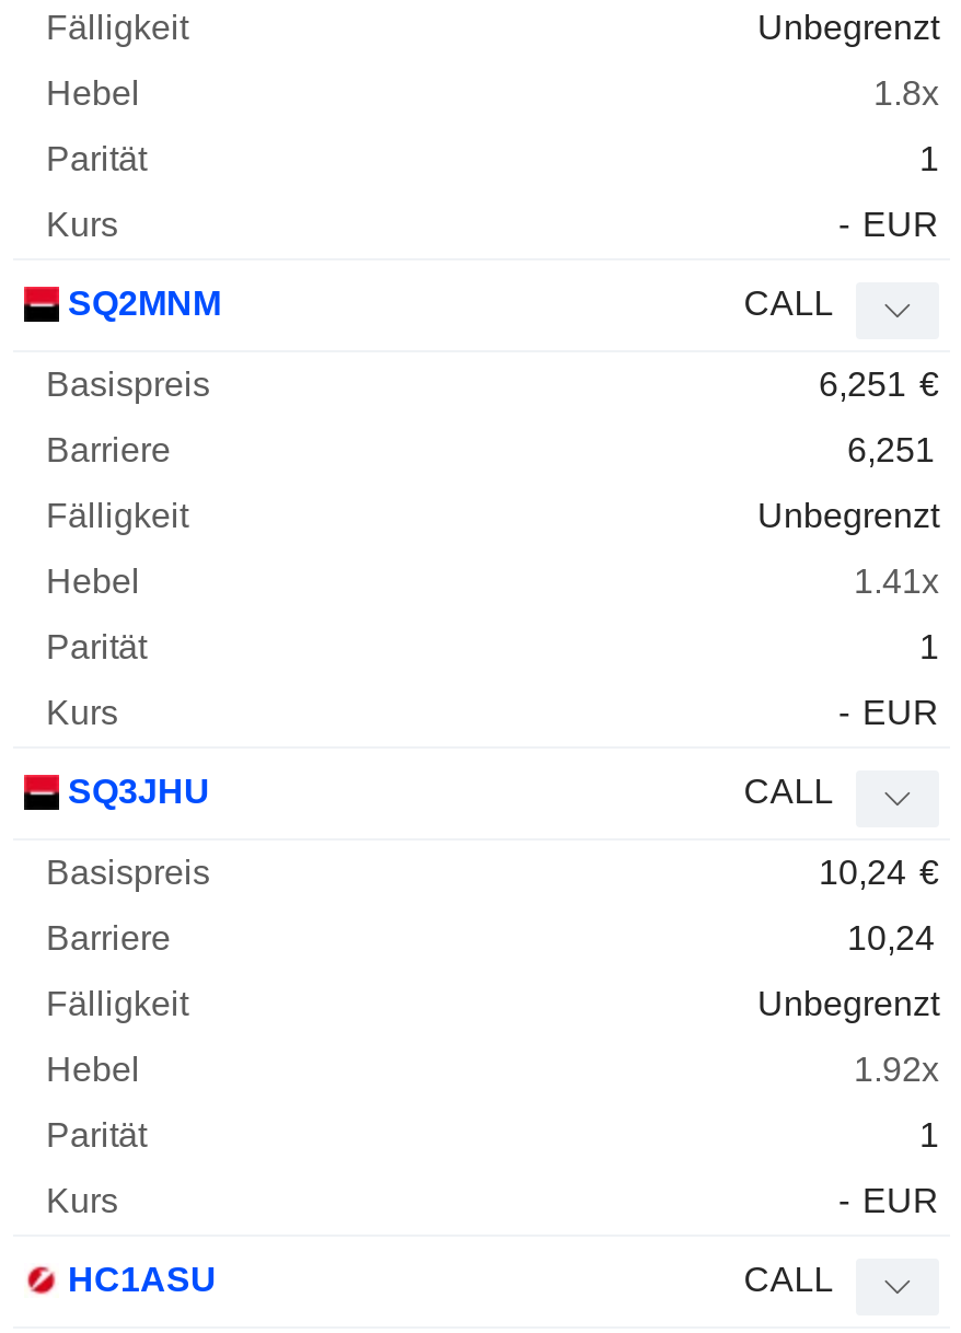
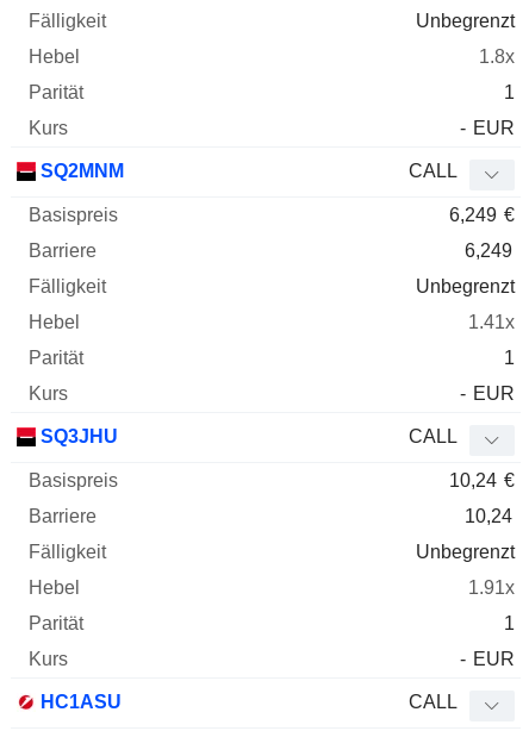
[819,366,939,403] 6,251 € -> [449,205,515,225] 6,249 €
[847,432,935,469] 6,251 -> [465,241,512,261] 6,249
[854,1051,939,1088] 1.92x -> [468,578,515,598] 1.91x

